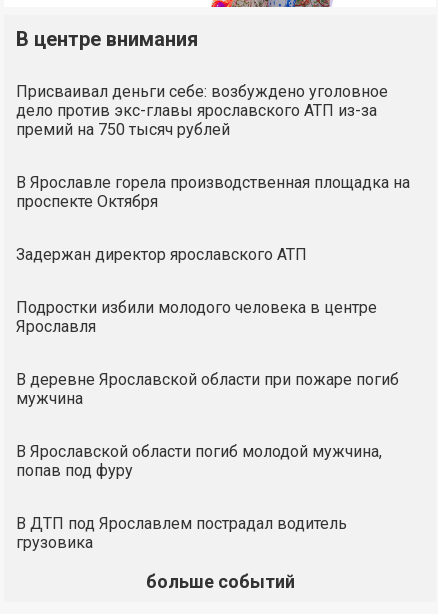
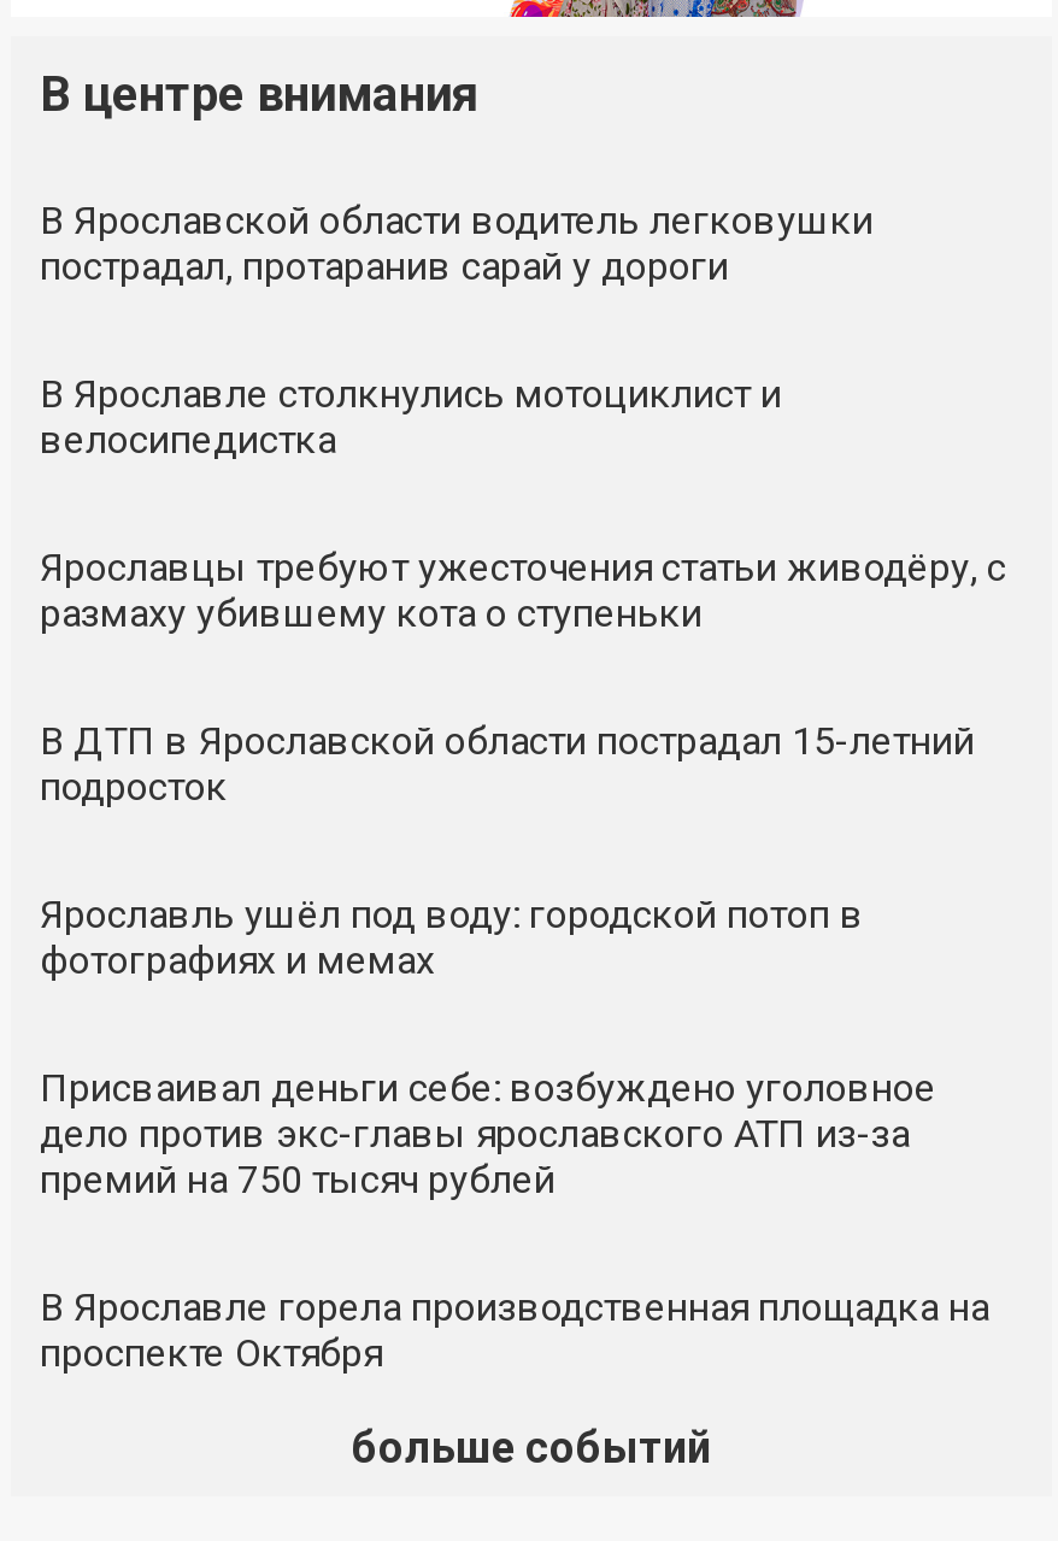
none -> [40,198,1006,984] В Ярославской области водитель легковушки | пострадал, протаранив сарай у дороги | В Ярославле столкнулись мотоциклист и | велосипедистка | Ярославцы требуют ужесточения статьи живодёру, с | размаху убившему кота о ступеньки | В ДТП в Ярославской области пострадал 15-летний | подросток | Ярославль ушёл под воду: городской потоп в | фотографиях и мемах
moved [16,82,410,211] -> [40,1066,989,1376]: Присваивал деньги себе: возбуждено уголовное | дело против экс-главы ярославского АТП из-за | премий на 750 тысяч рублей | В Ярославле горела производственная площадка на | проспекте Октября
[16,245,399,552] Задержан директор ярославского АТП | Подростки избили молодого человека в центре | Ярославля | В деревне Ярославской области при пожаре погиб | мужчина | В Ярославской области погиб молодой мужчина, | попав под фуру | В ДТП под Ярославлем пострадал водитель | грузовика -> none

